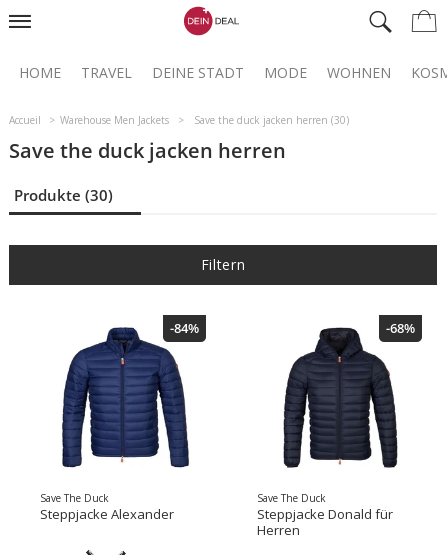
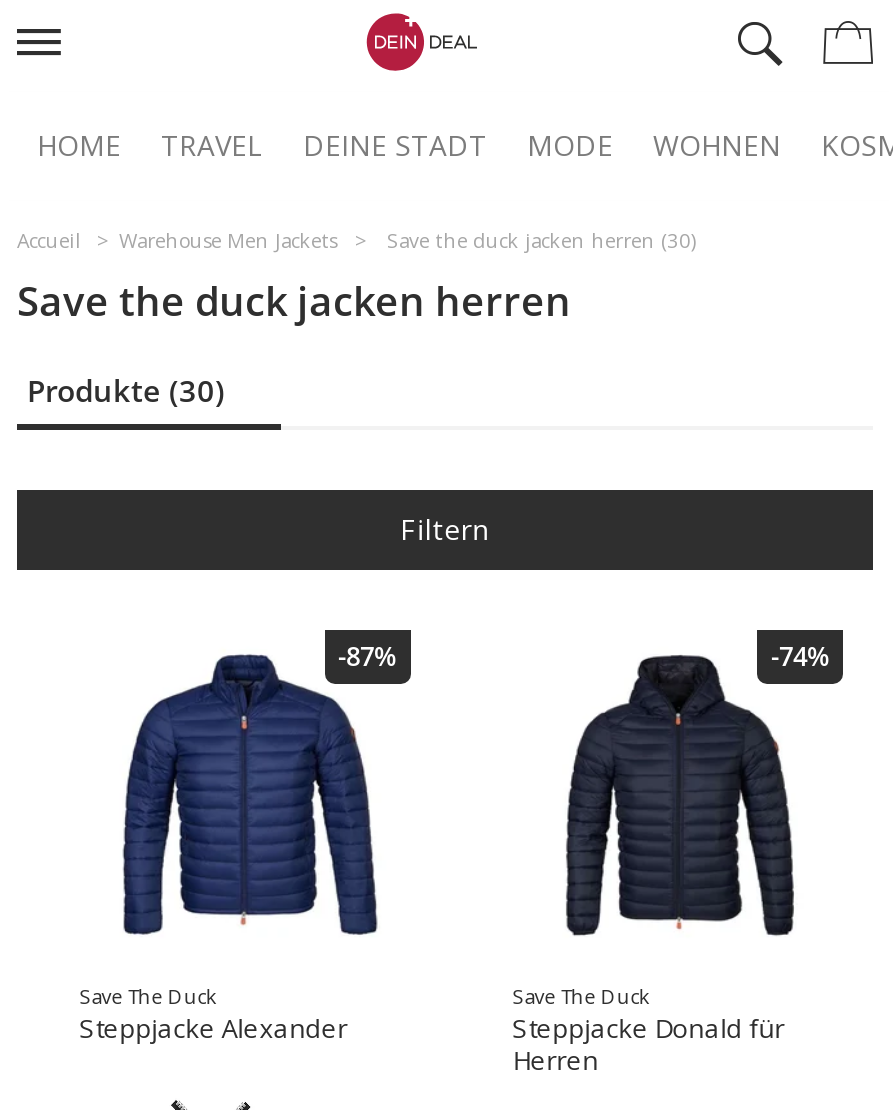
[169,319,198,337] -84% -> [338,638,396,674] -87%
[386,319,415,337] -68% -> [771,638,829,674] -74%

